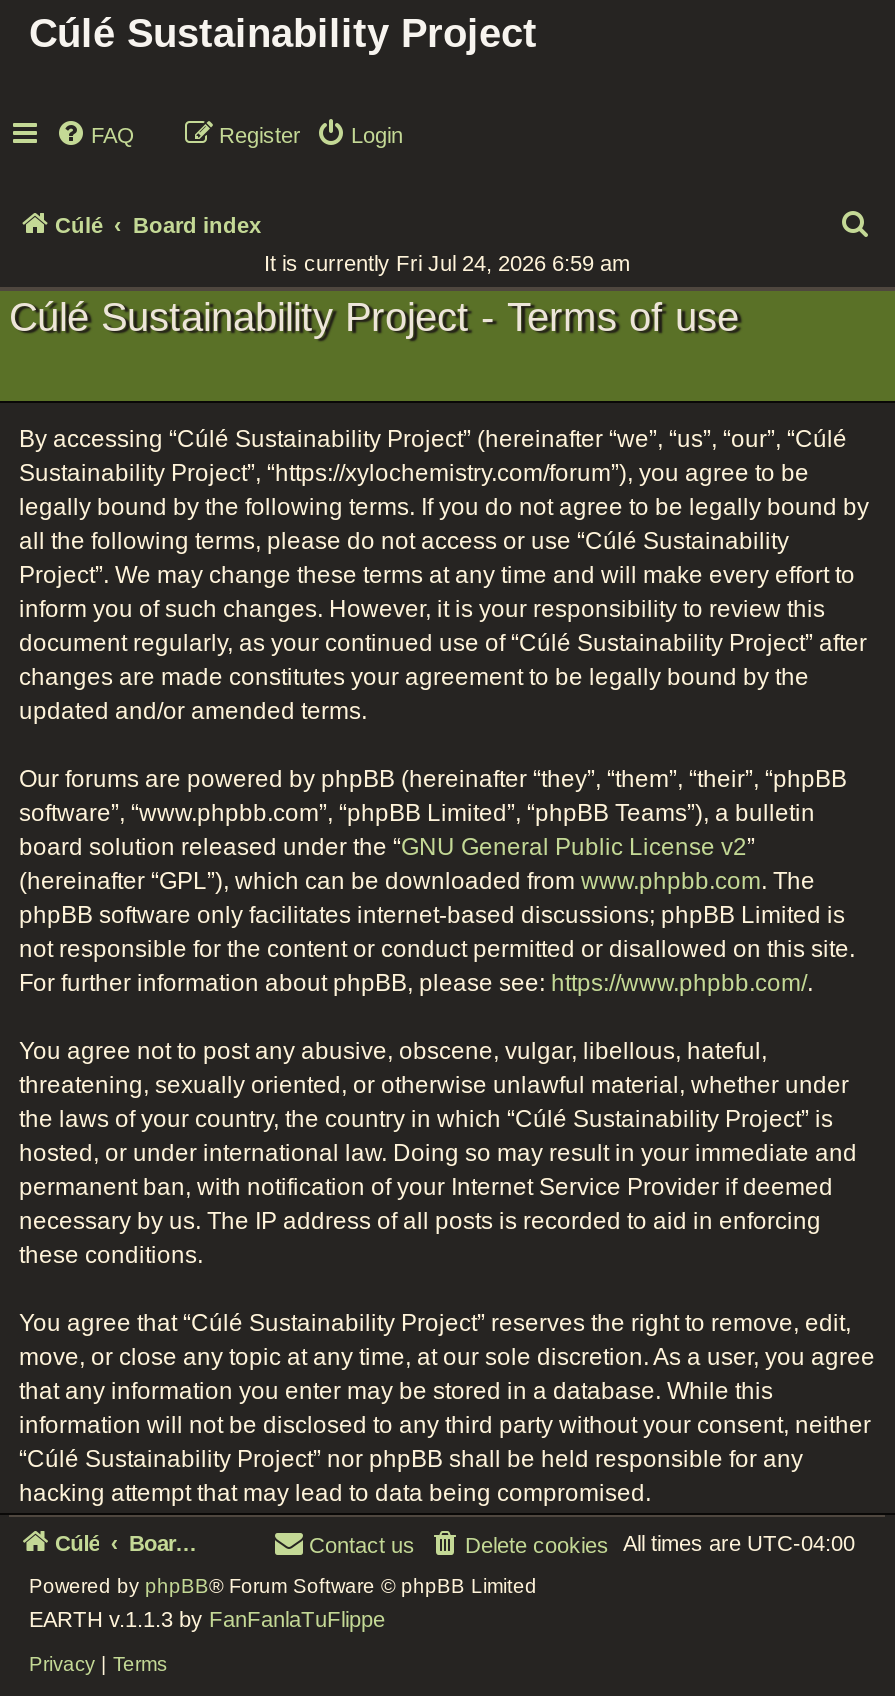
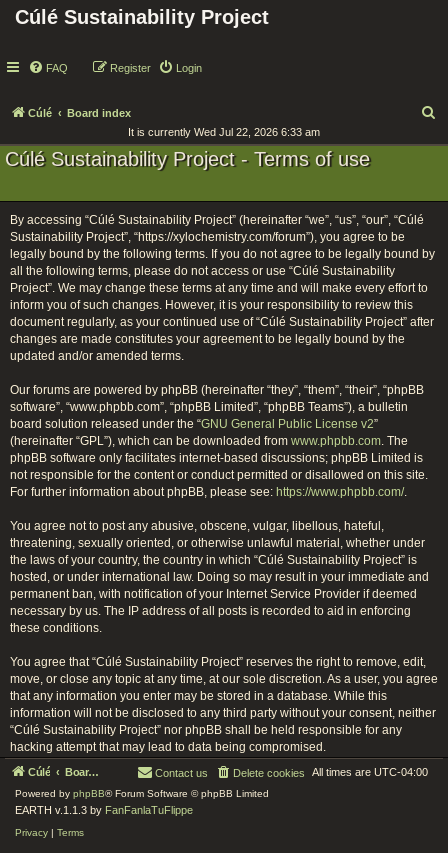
[264,251,630,275] It is currently Fri Jul 24, 2026 6:59 am -> [128,126,320,138] It is currently Wed Jul 22, 2026 6:33 am

